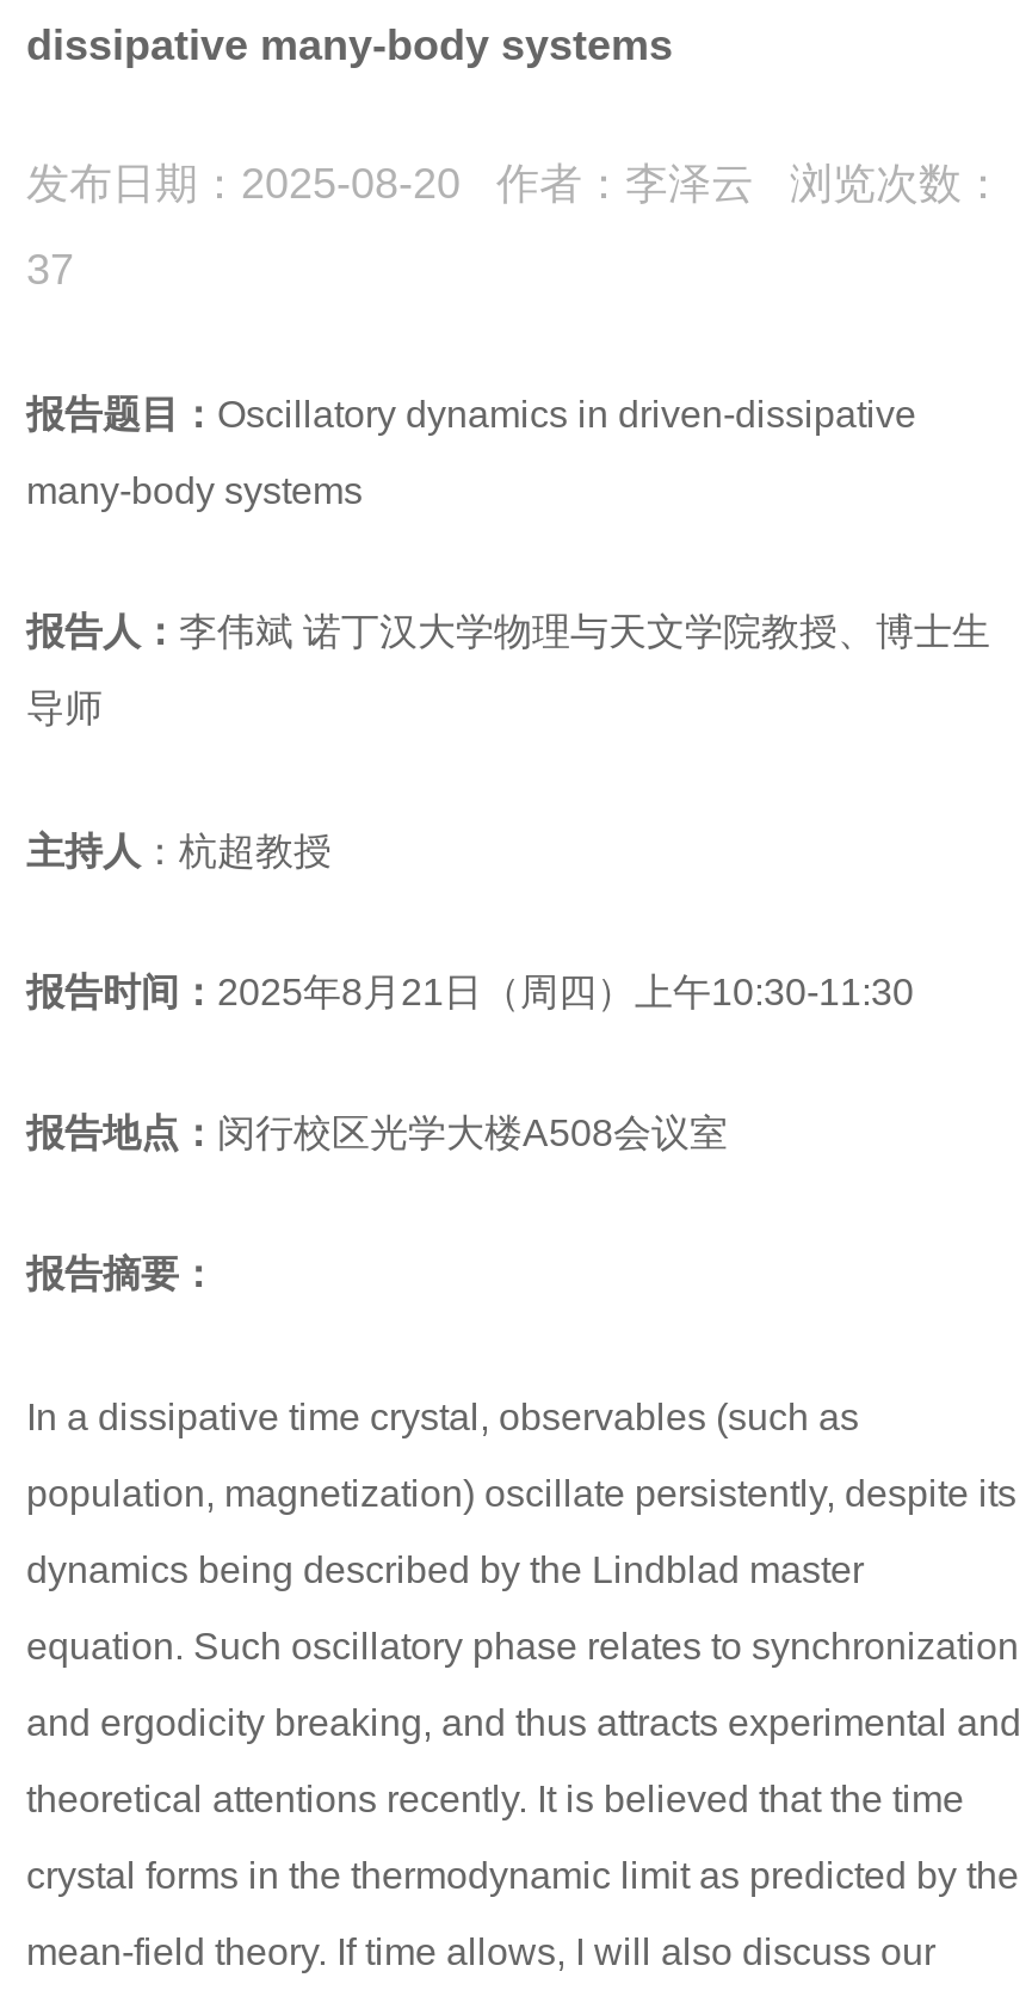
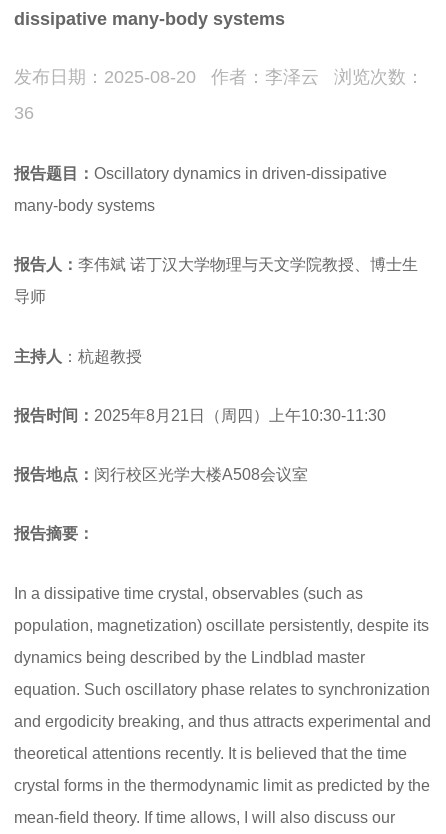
[26,245,74,293] 37 -> [13,103,33,123] 36

